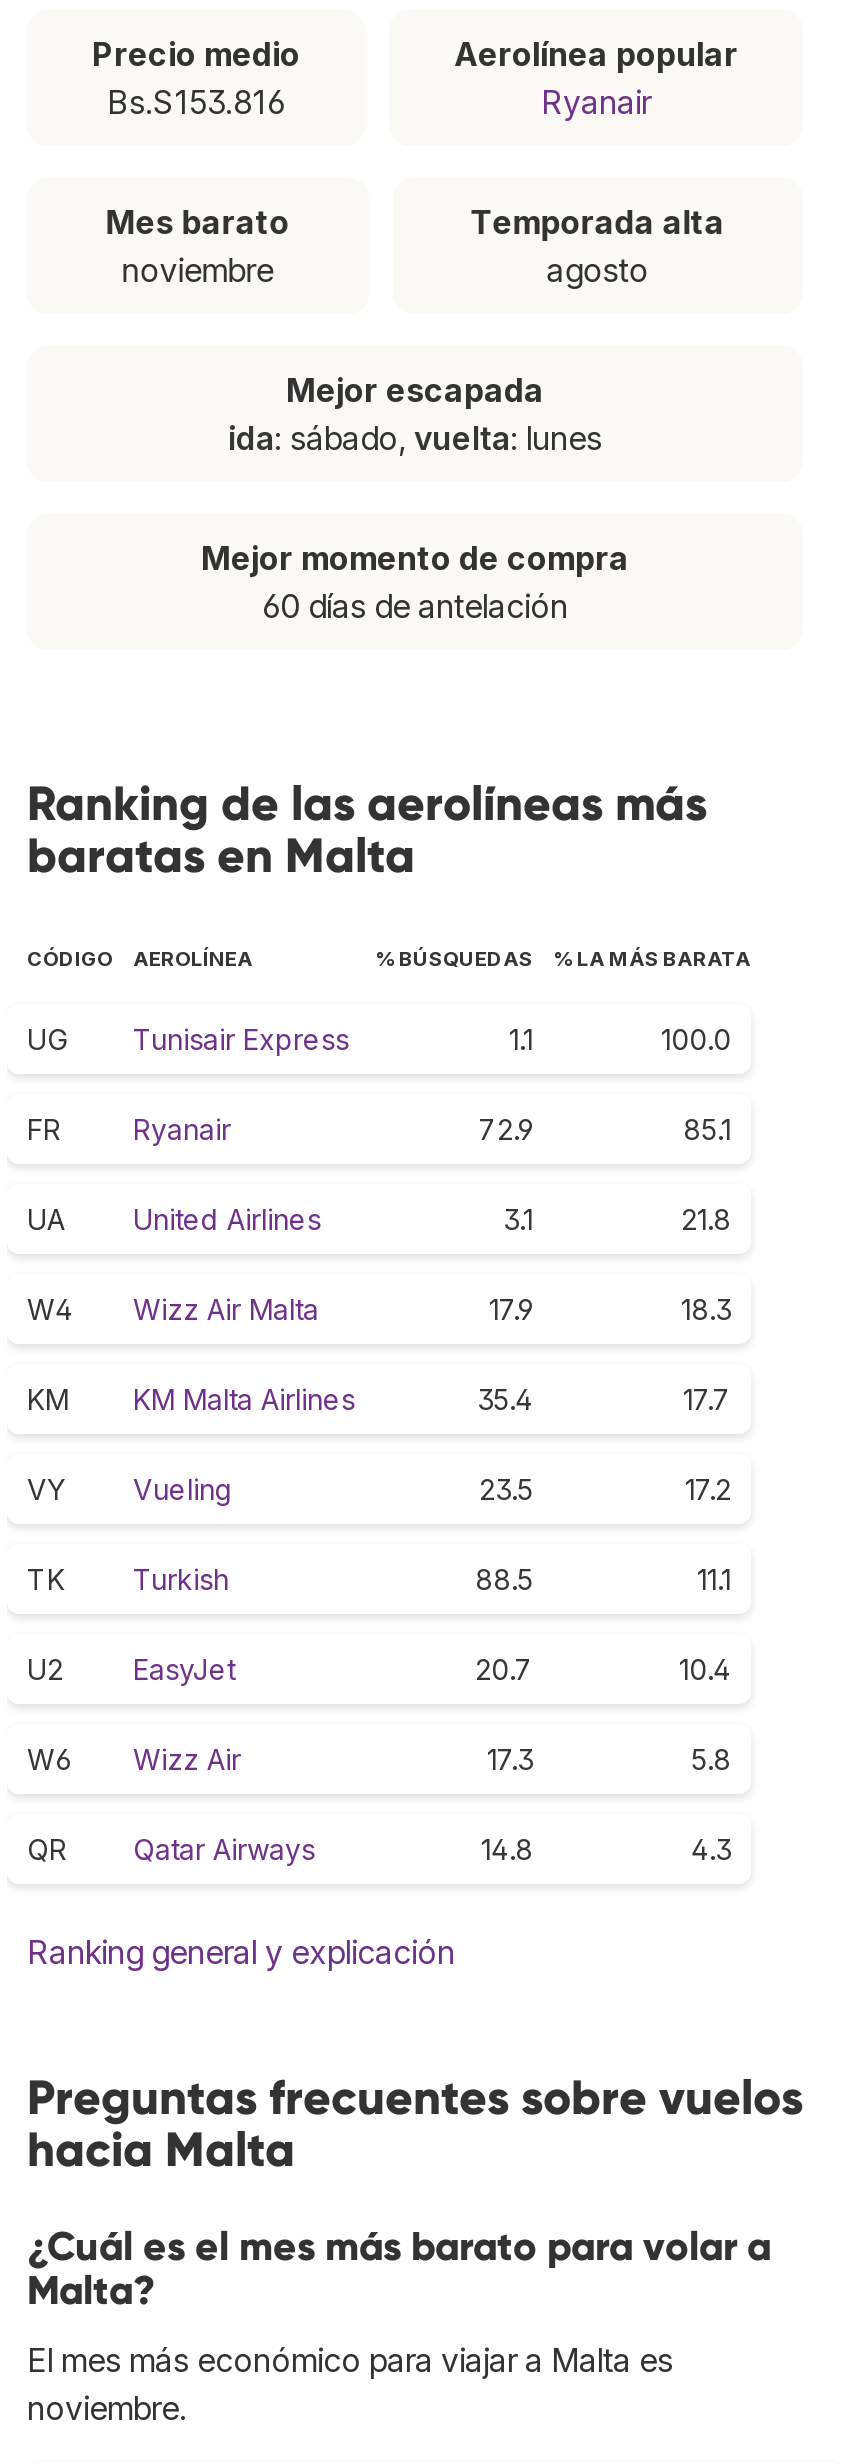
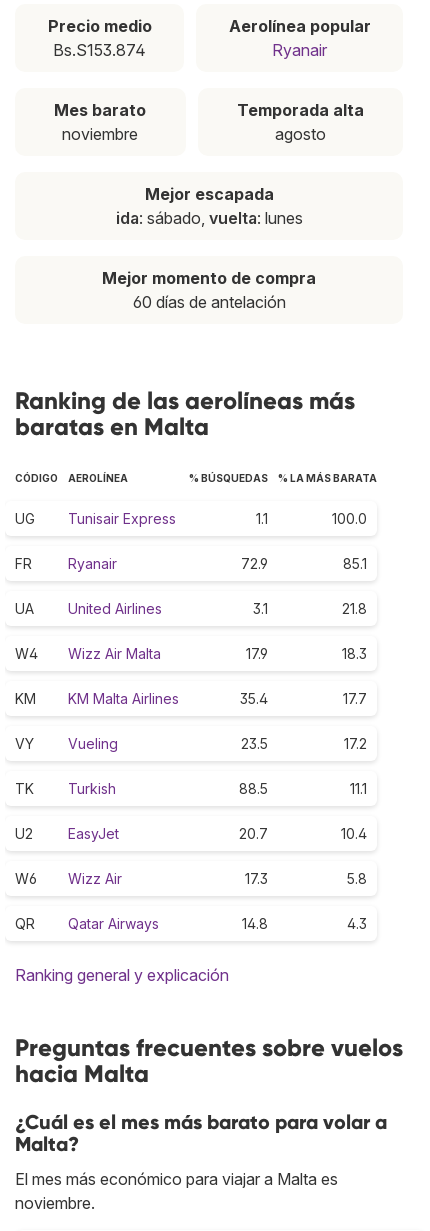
[107,81,285,121] Bs.S153.816 -> [53,40,146,60] Bs.S153.874

